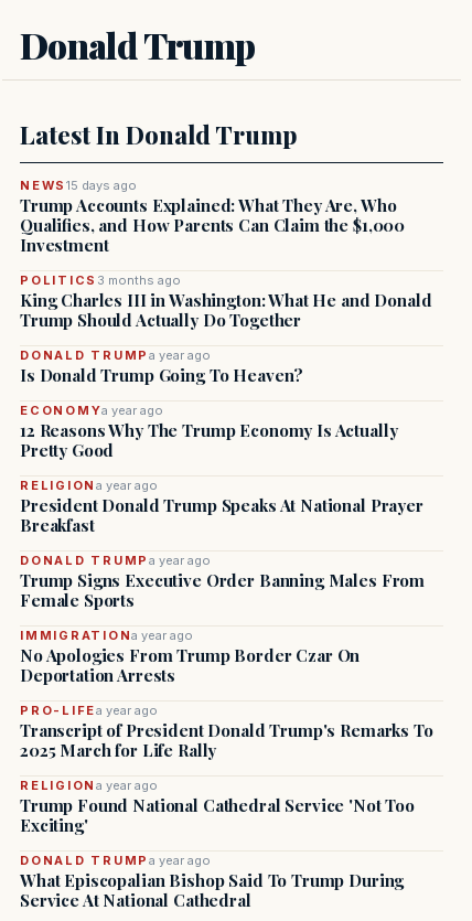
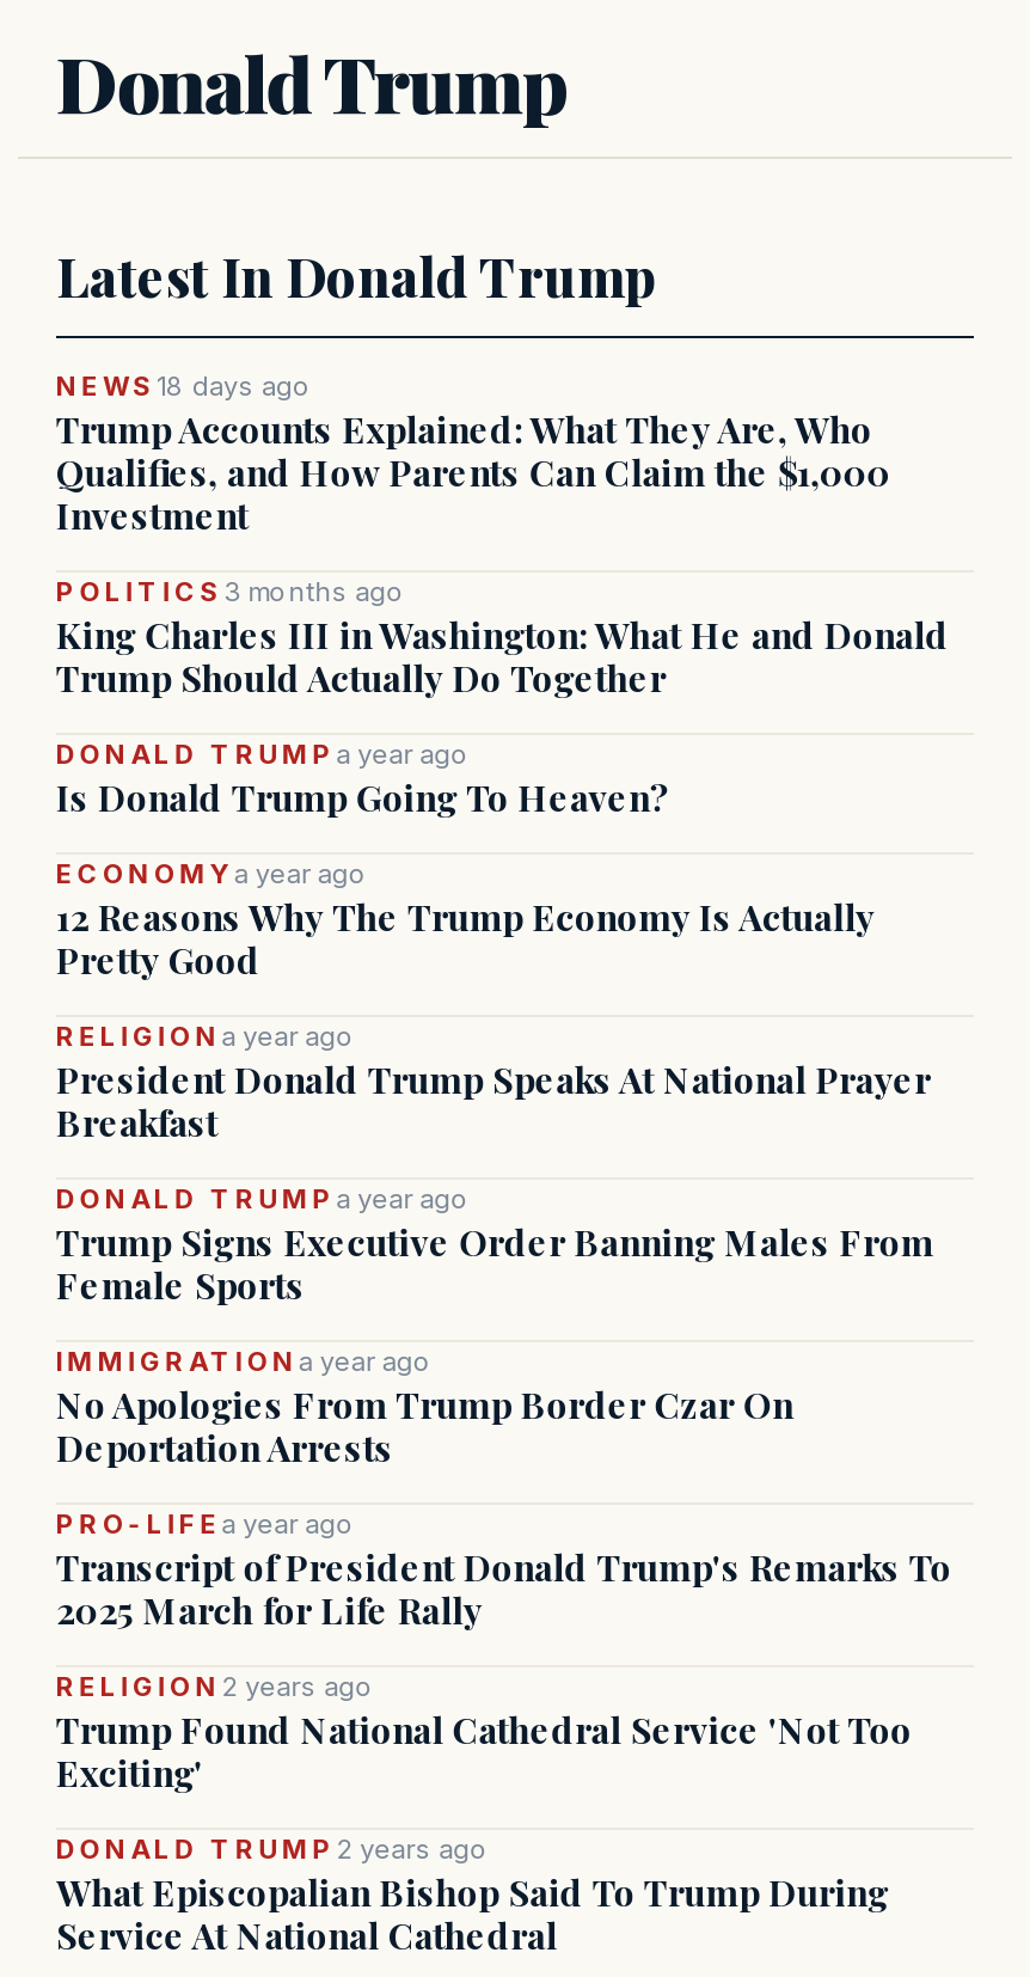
[20,178,137,193] NEWS 15 days ago -> [56,369,312,403] NEWS 18 days ago
[20,778,158,793] RELIGION a year ago -> [56,1670,374,1703] RELIGION 2 years ago
[20,853,211,868] DONALD TRUMP a year ago -> [56,1832,489,1866] DONALD TRUMP 2 years ago

